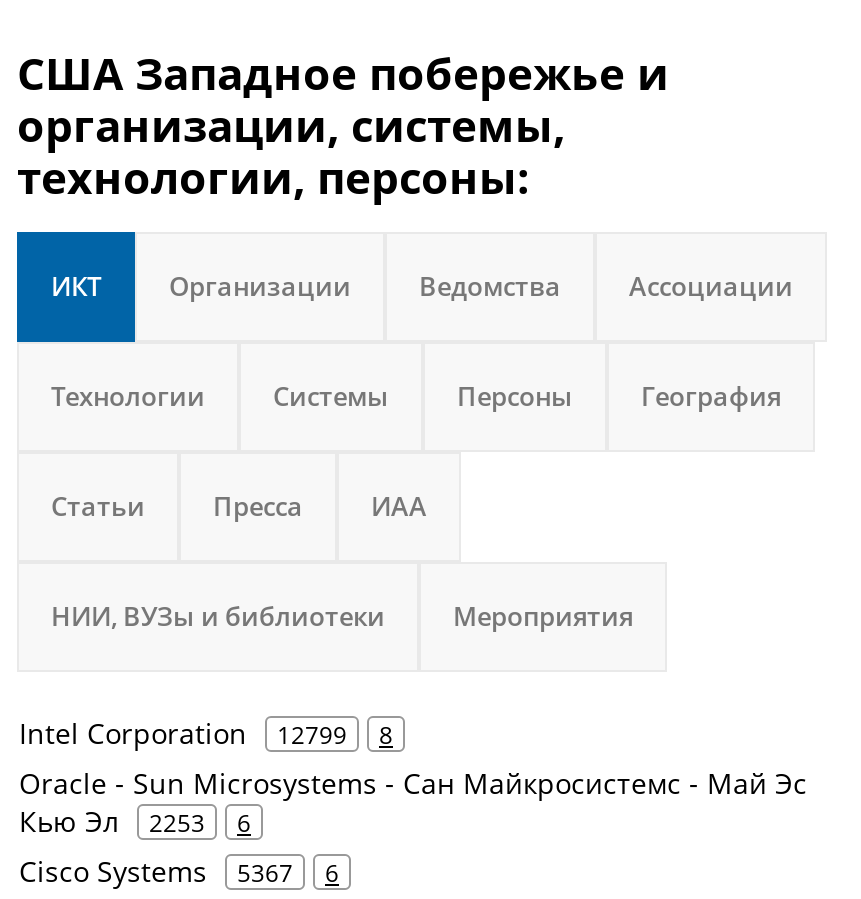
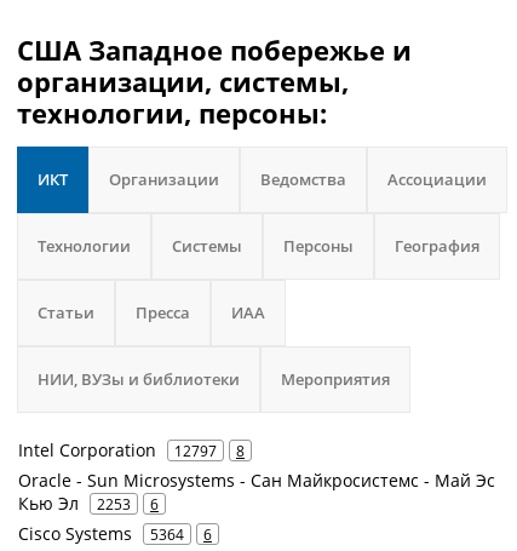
[19,714,393,752] Intel Corporation 12799 8 -> [18,438,245,461] Intel Corporation 12797 8
[19,852,339,890] Cisco Systems 5367 6 -> [18,522,212,545] Cisco Systems 5364 6

